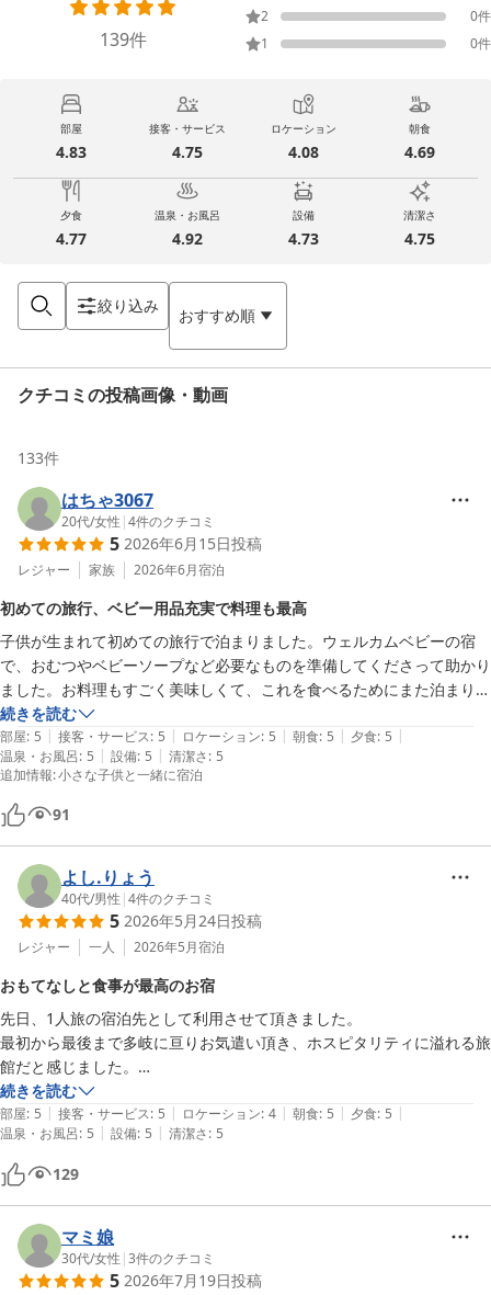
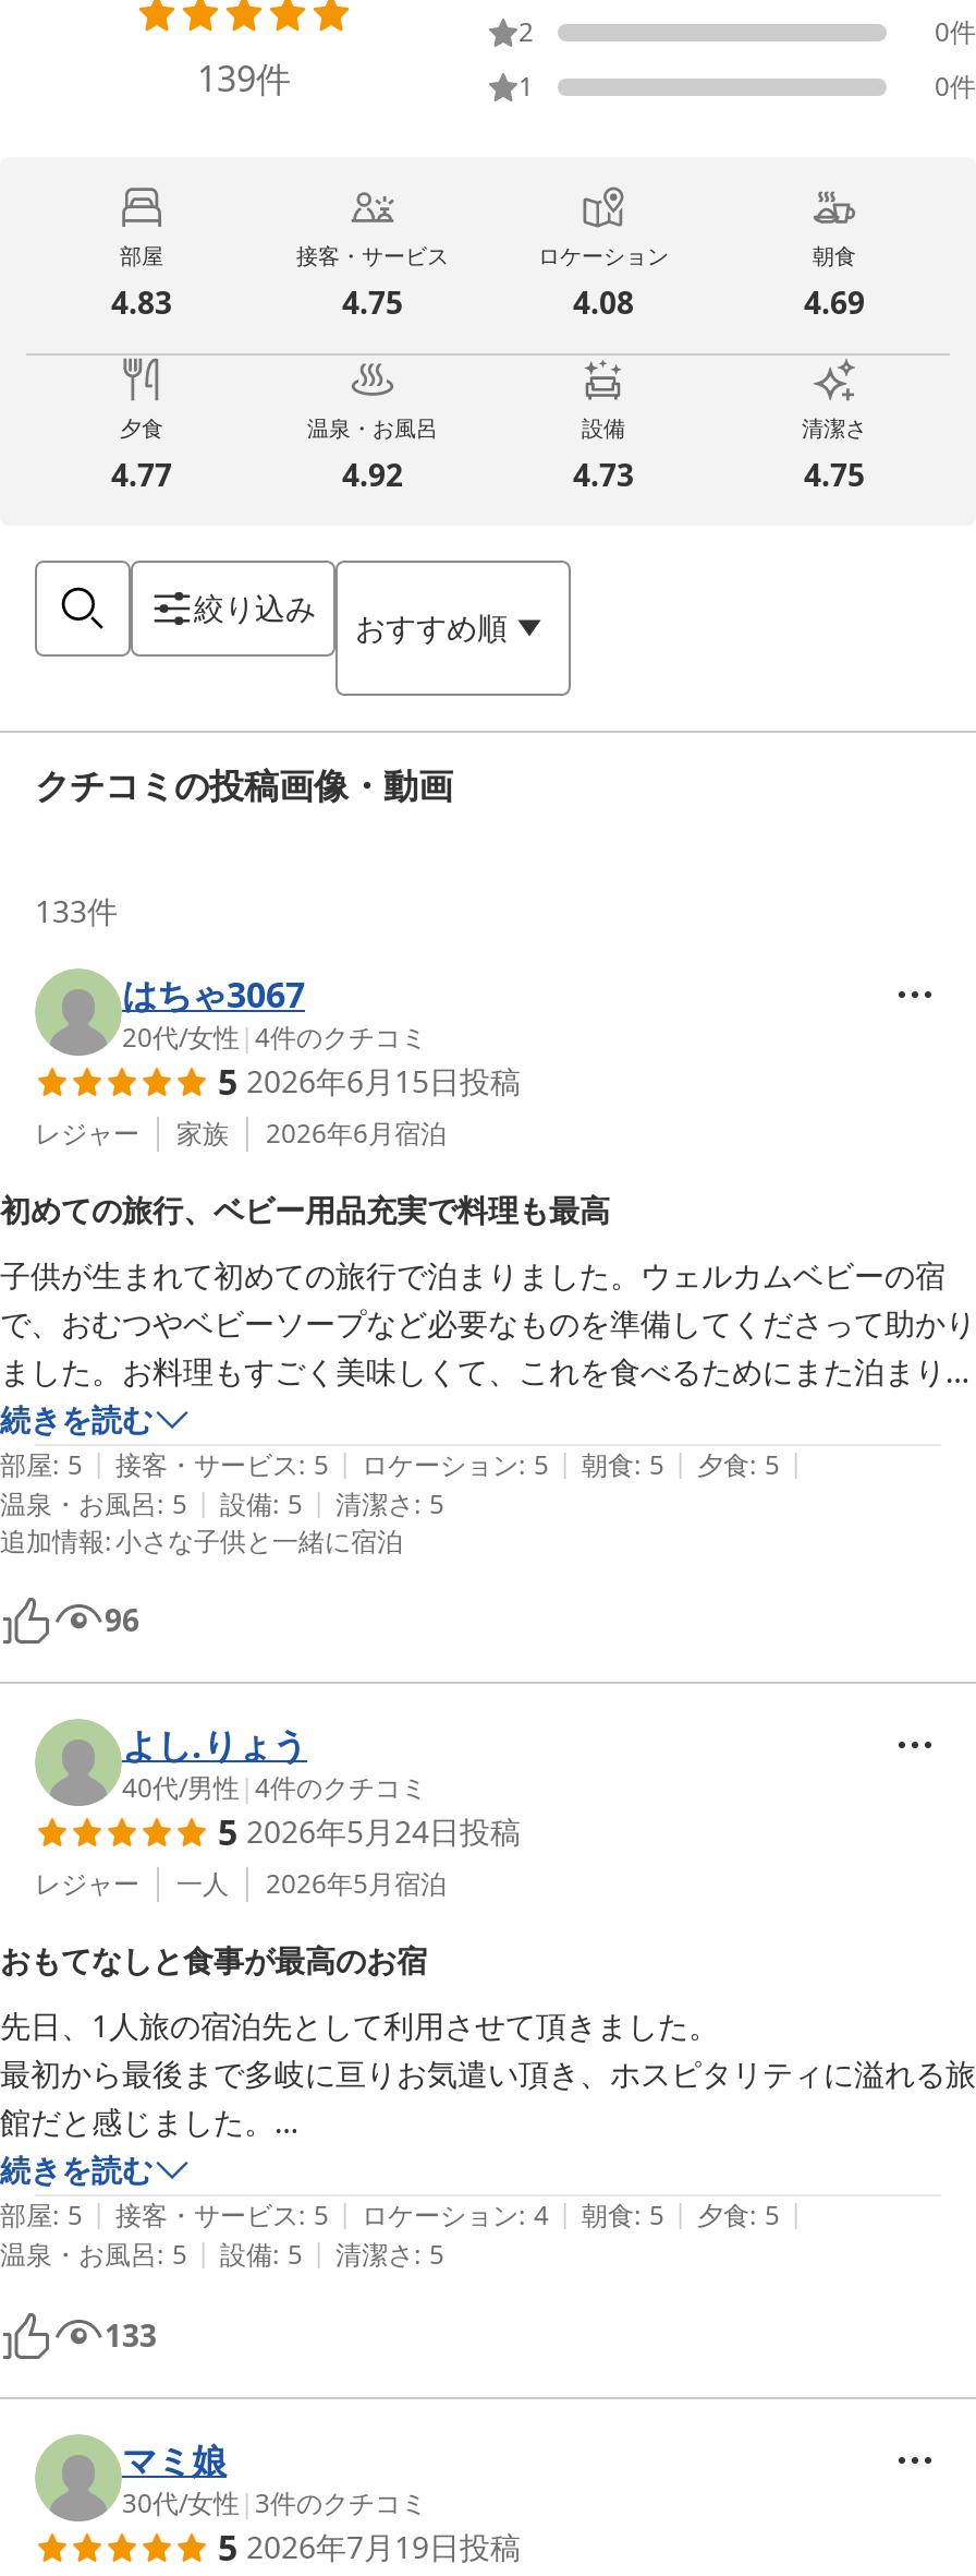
[53,804,70,825] 91 -> [105,1599,139,1640] 96
[53,1163,79,1184] 129 -> [105,2314,157,2356] 133

